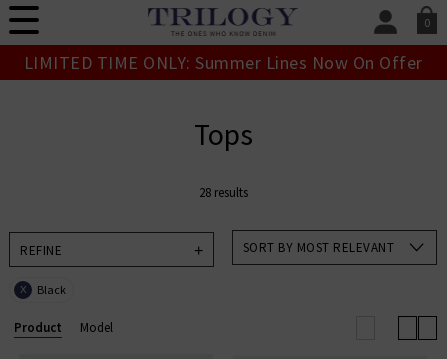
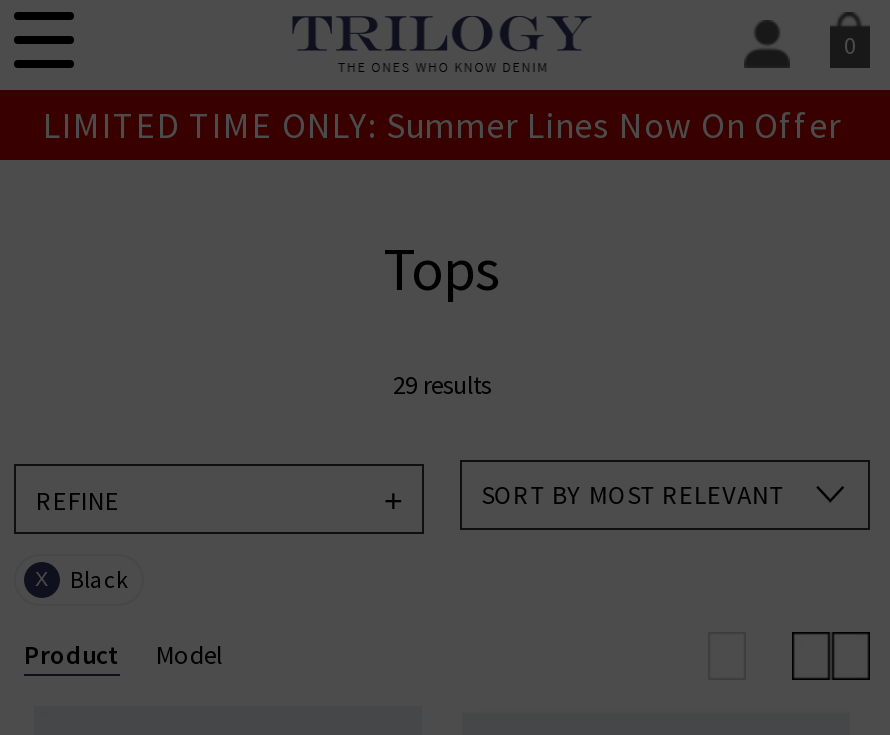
[198,184,247,201] 28 results -> [393,368,491,402] 29 results

